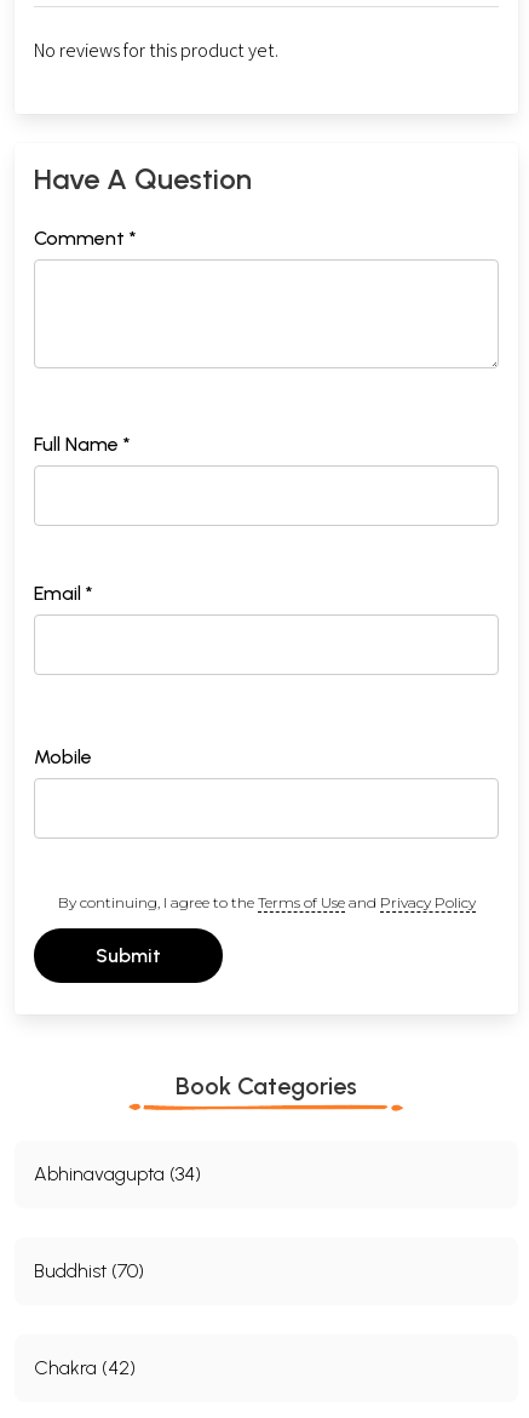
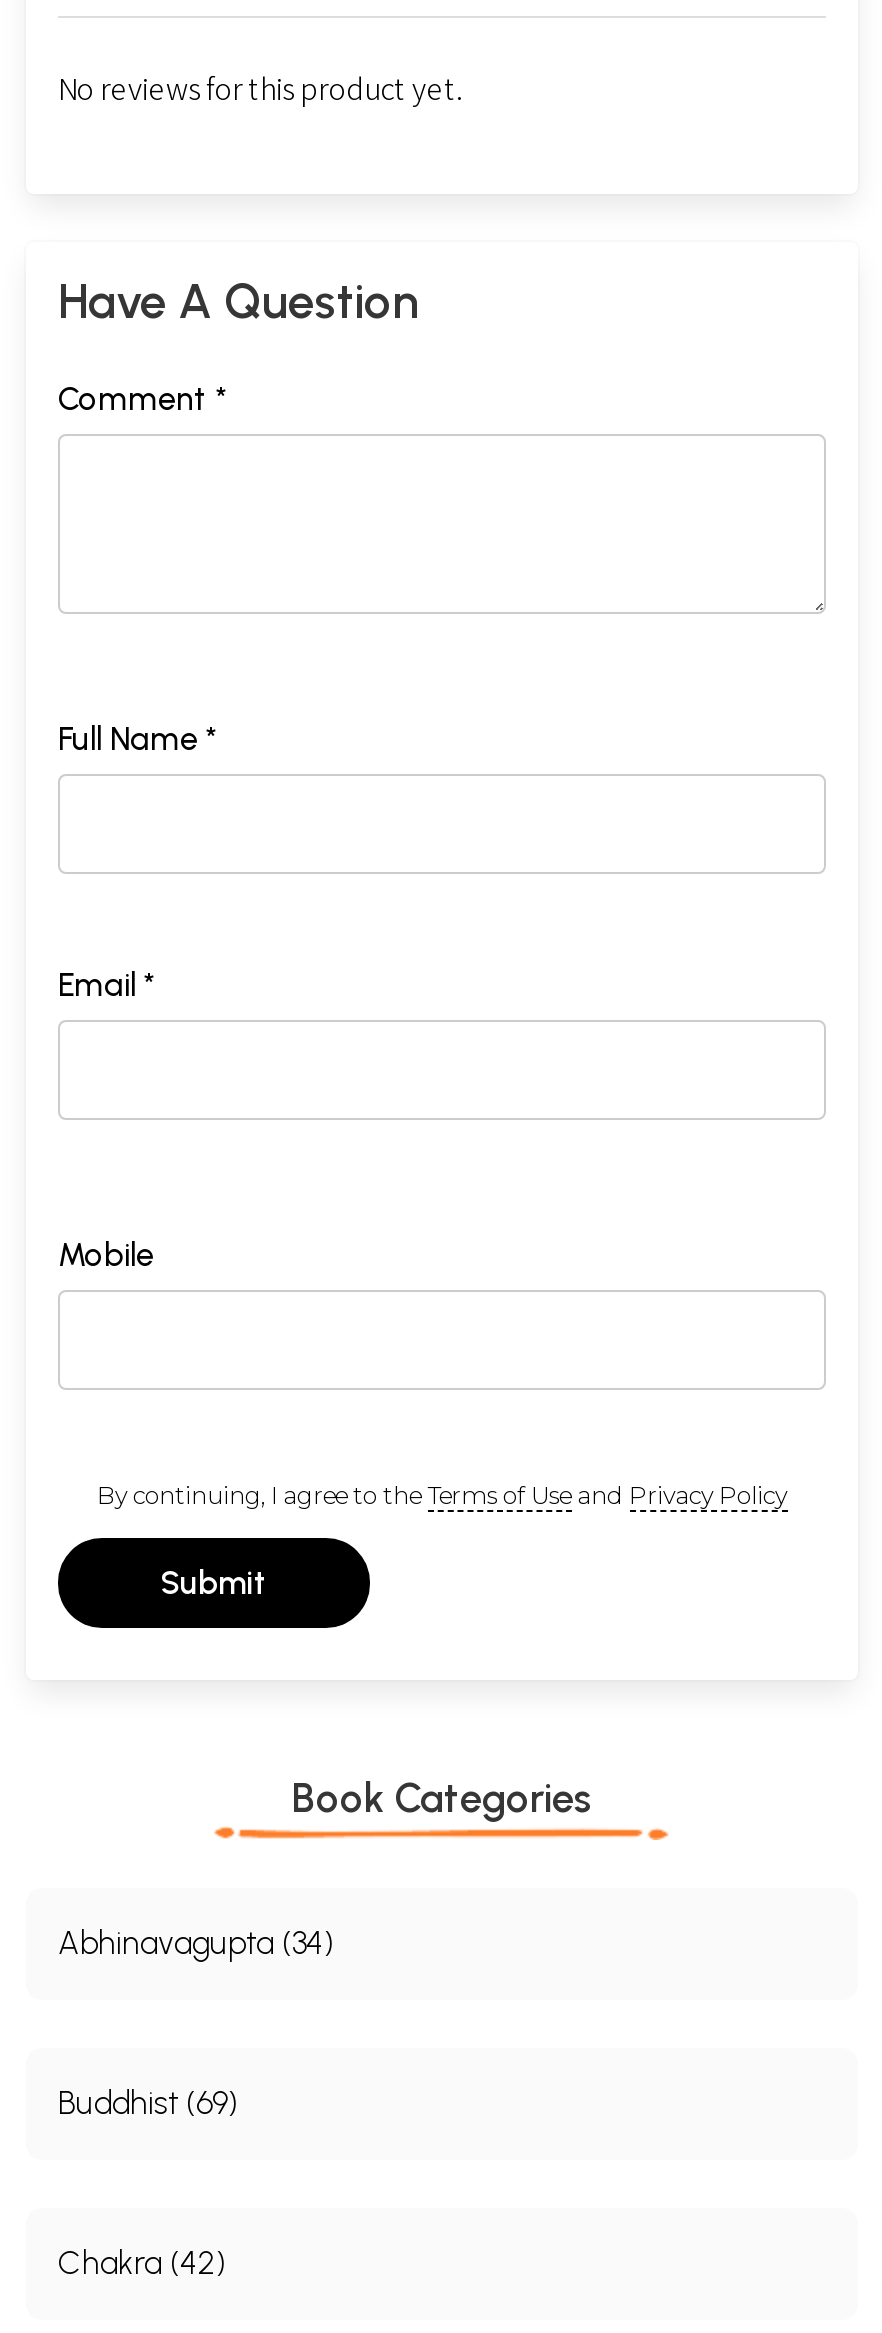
[34,1259,144,1282] Buddhist (70) -> [58,2084,238,2122] Buddhist (69)

